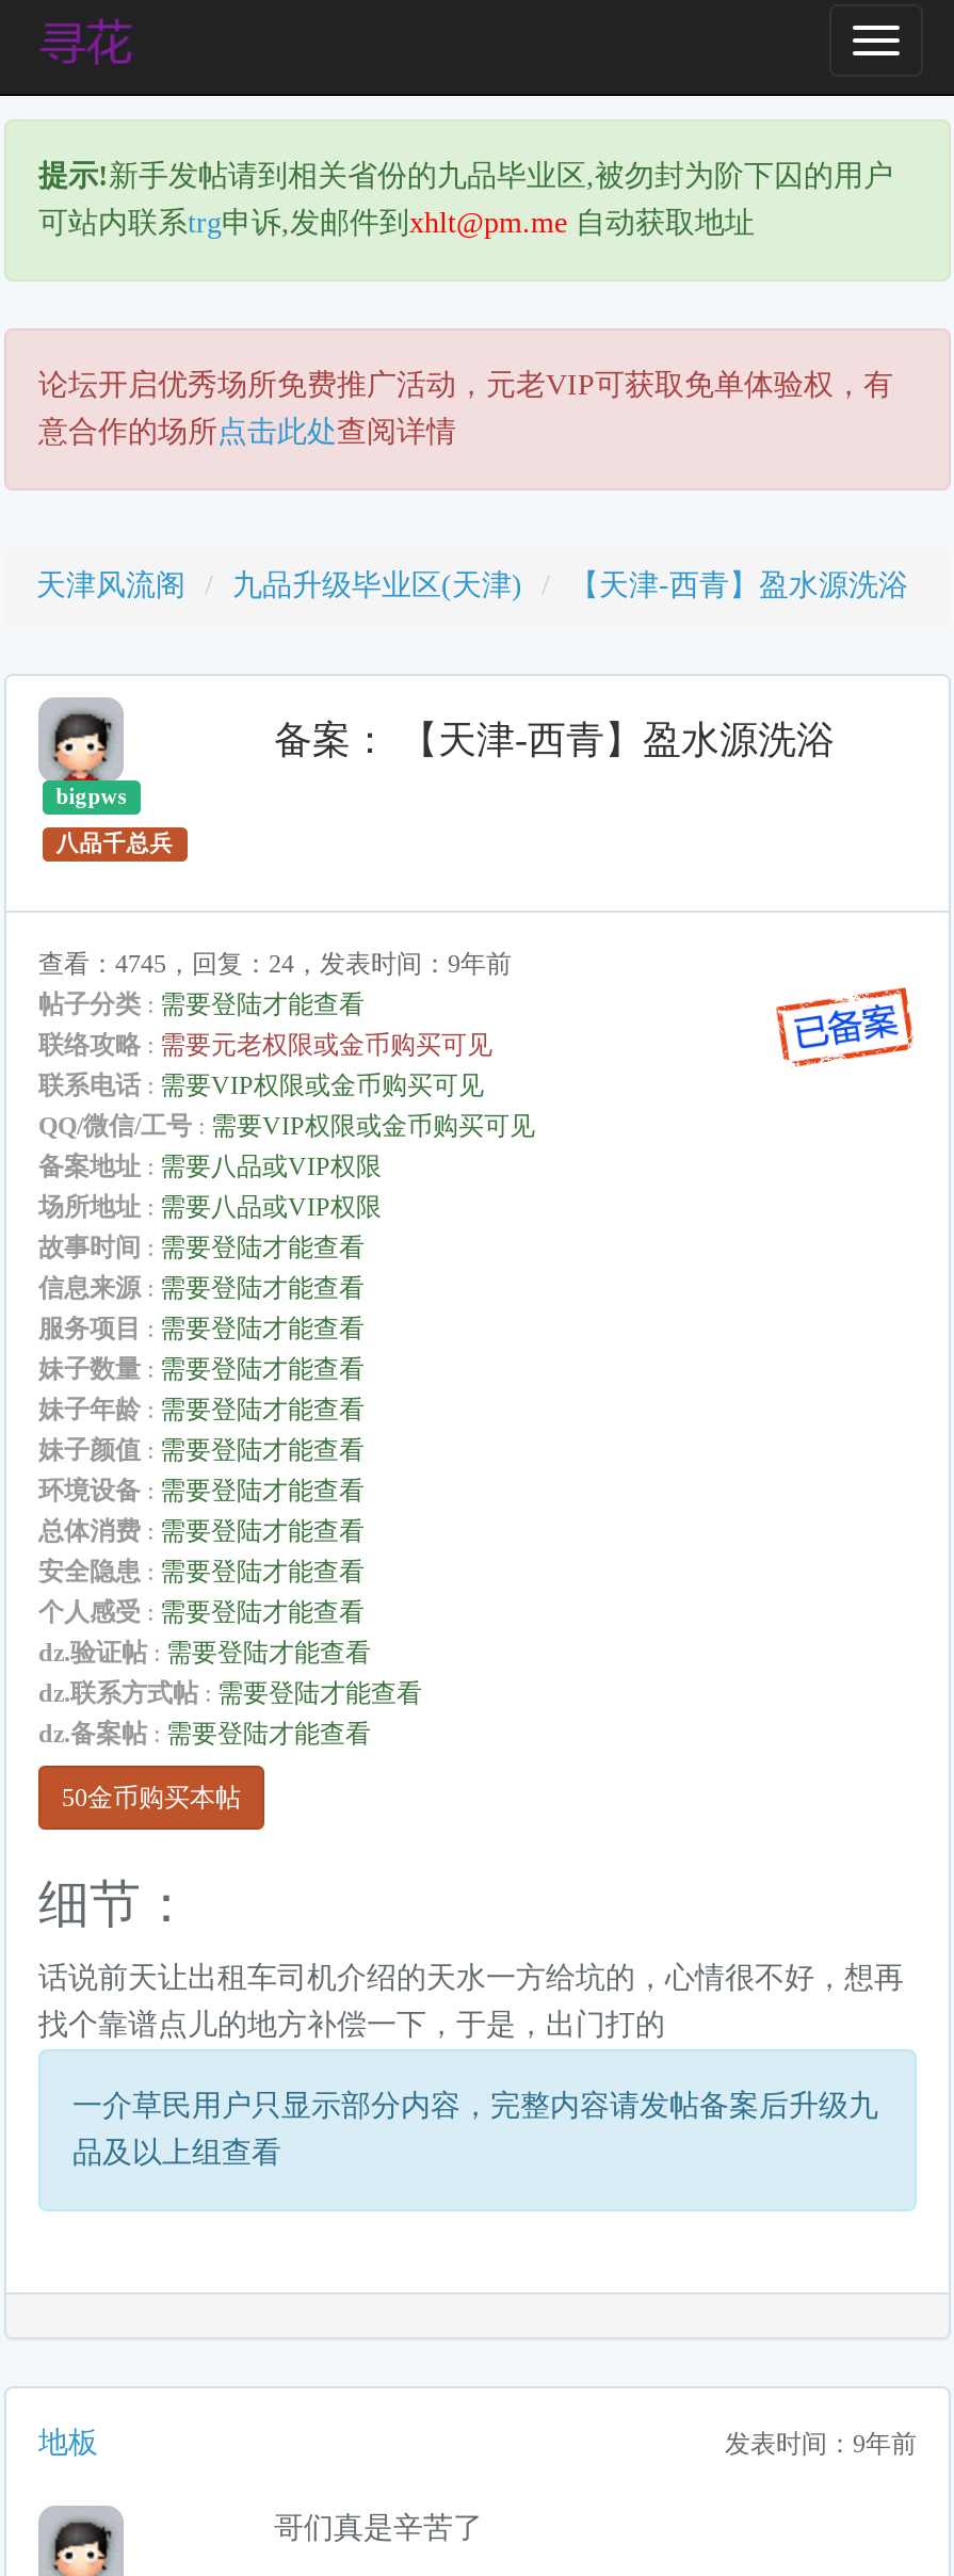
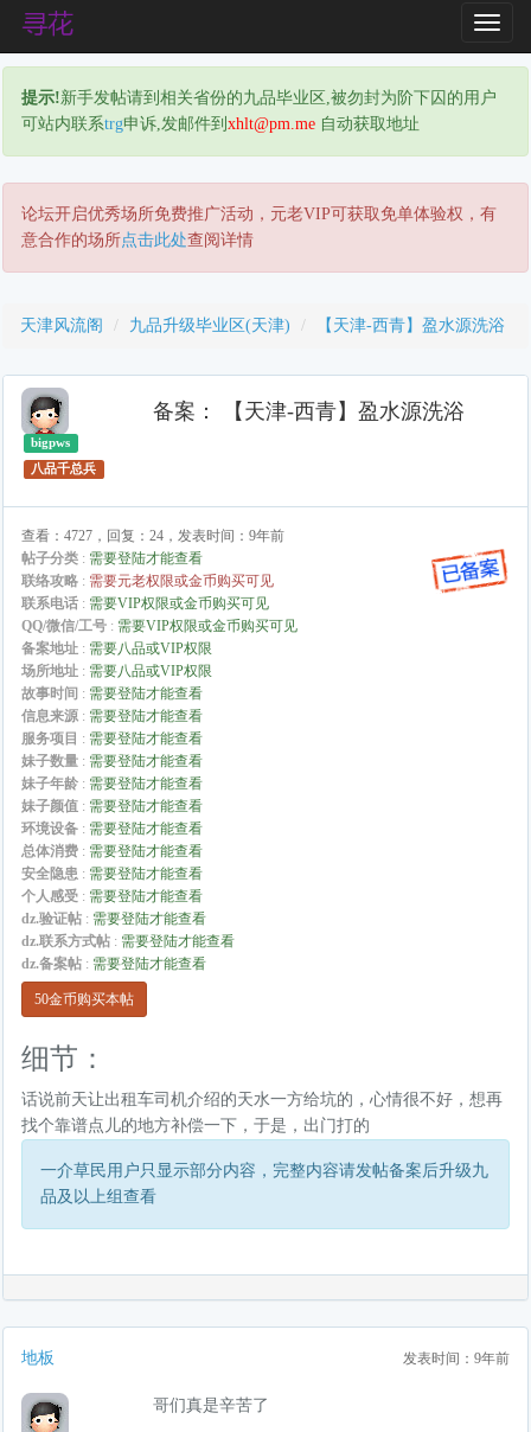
[38,949,512,979] 查看：4745，回复：24，发表时间：9年前 -> [21,528,284,544] 查看：4727，回复：24，发表时间：9年前

